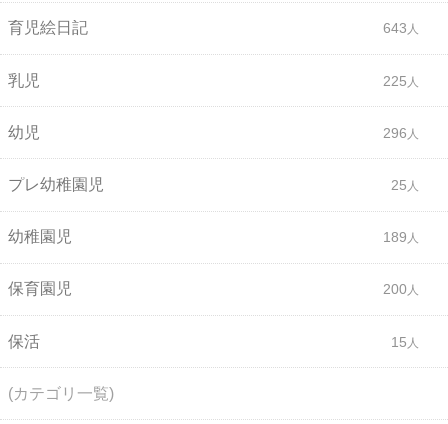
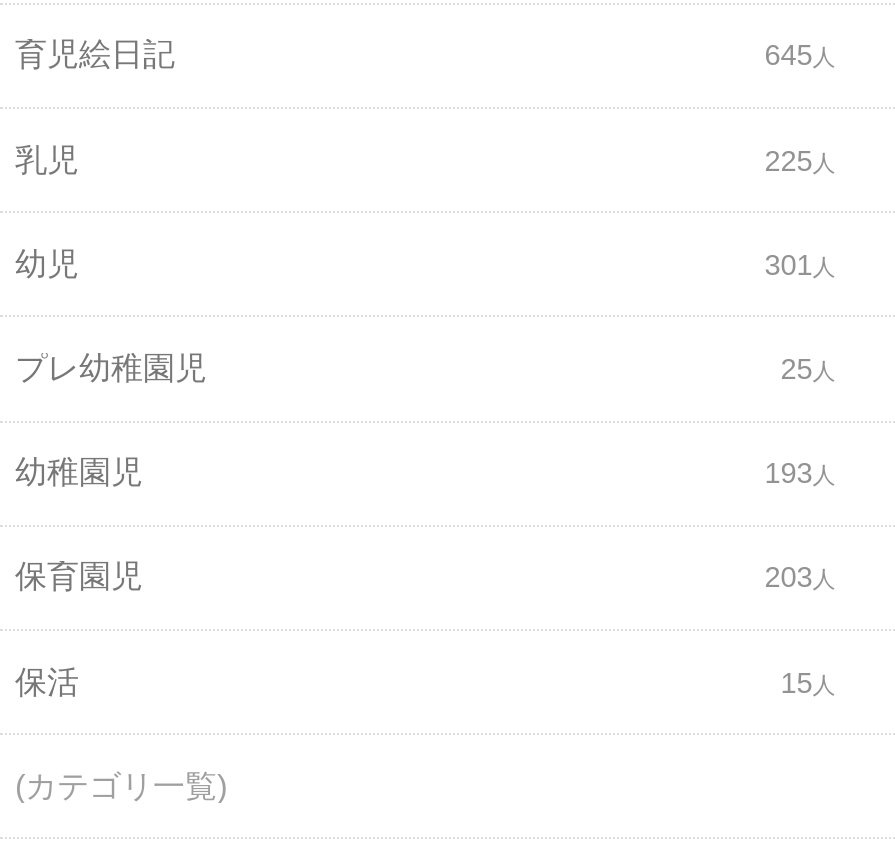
[383,20,407,36] 643 -> [764,40,812,72] 645
[383,125,407,141] 296 -> [764,249,812,281] 301
[383,229,407,245] 189 -> [764,457,812,489] 193
[383,281,407,297] 200 -> [764,562,812,594] 203

